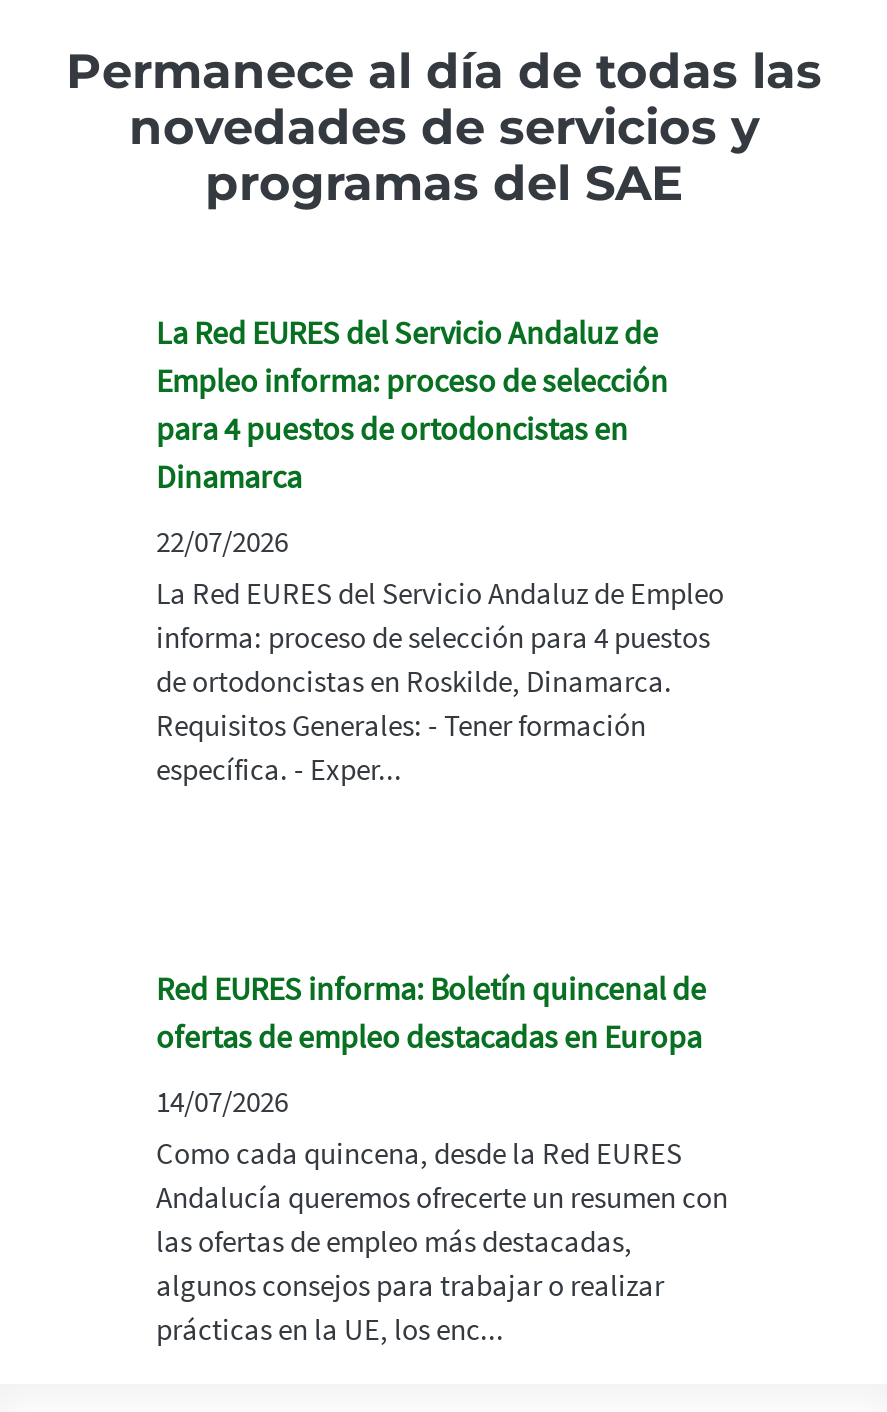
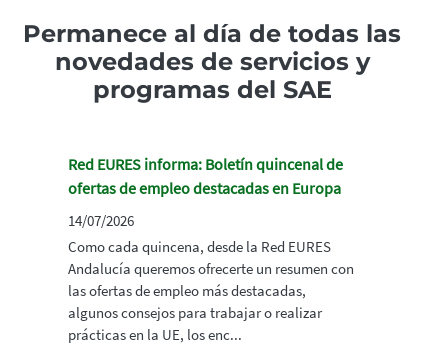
[156,312,724,788] La Red EURES del Servicio Andaluz de | Empleo informa: proceso de selección | para 4 puestos de ortodoncistas en | Dinamarca | 22/07/2026 | La Red EURES del Servicio Andaluz de Empleo | informa: proceso de selección para 4 puestos | de ortodoncistas en Roskilde, Dinamarca. | Requisitos Generales: - Tener formación | específica. - Exper... -> none

